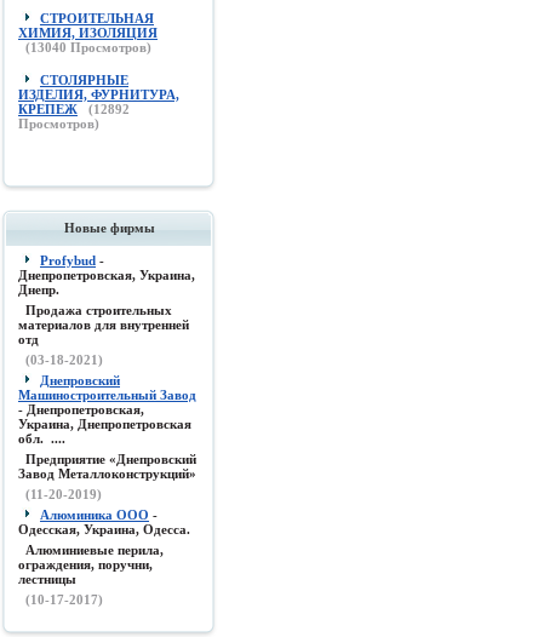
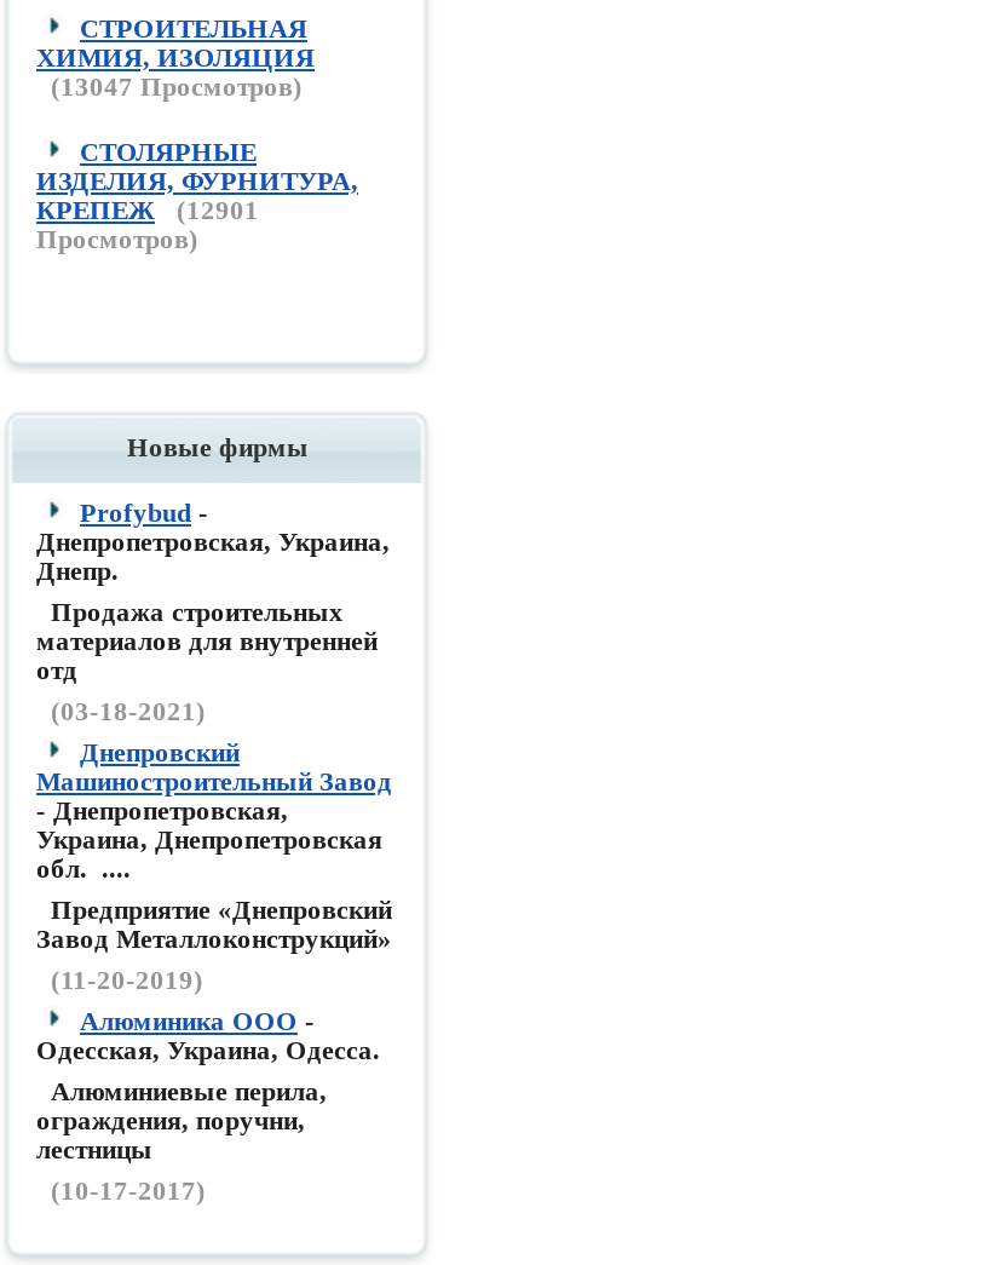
[25,40,151,54] (13040Просмотров) -> [51,71,303,100] (13047Просмотров)
[18,102,130,116] КРЕПЕЖ (12892 -> [36,195,259,224] КРЕПЕЖ (12901

